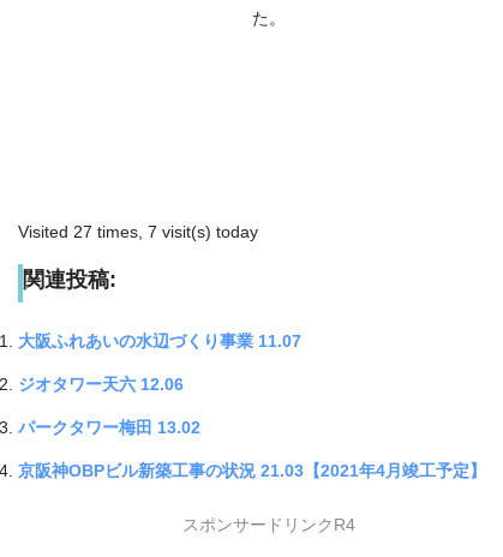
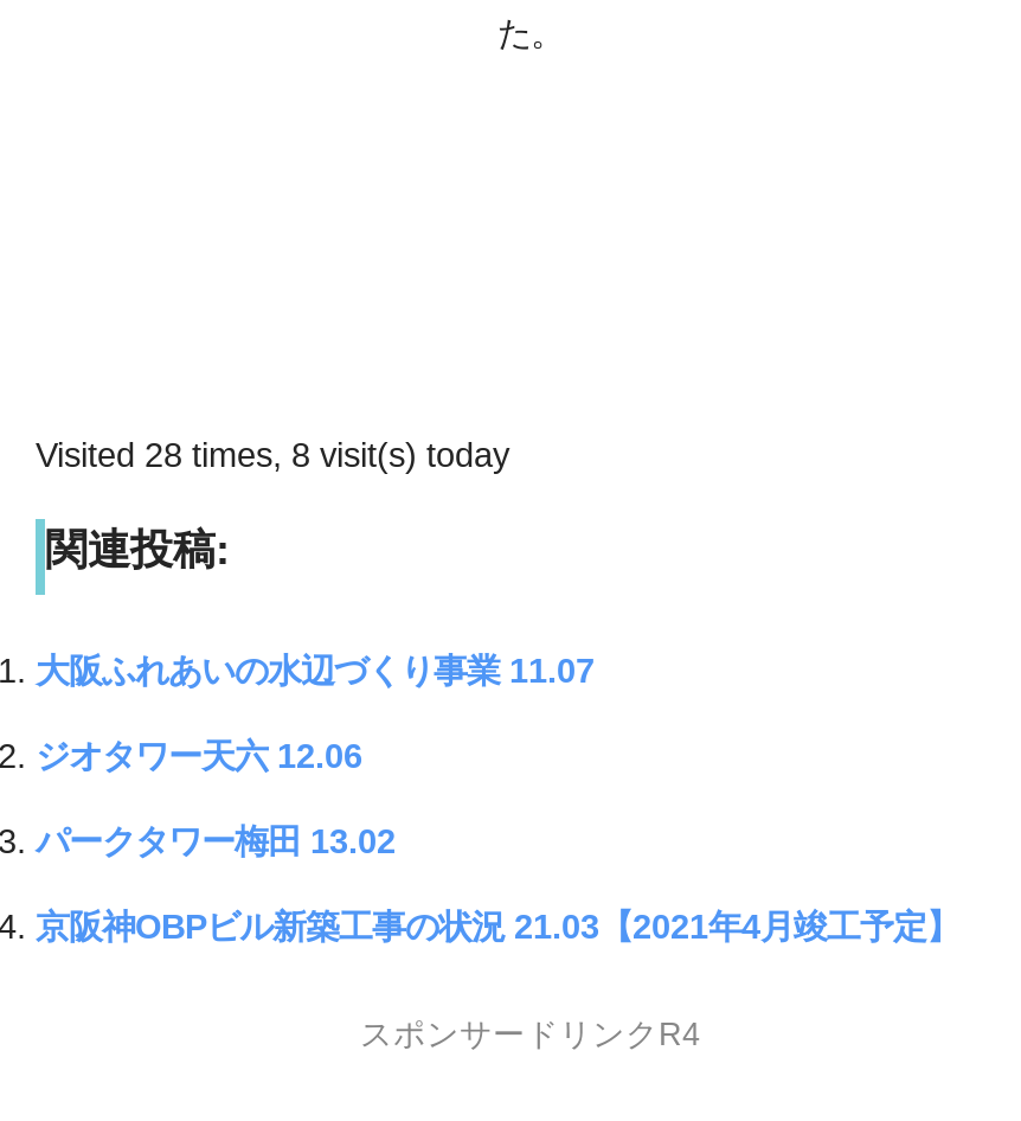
[18,222,258,241] Visited 27 times, 7 visit(s) today -> [36,435,509,473] Visited 28 times, 8 visit(s) today

